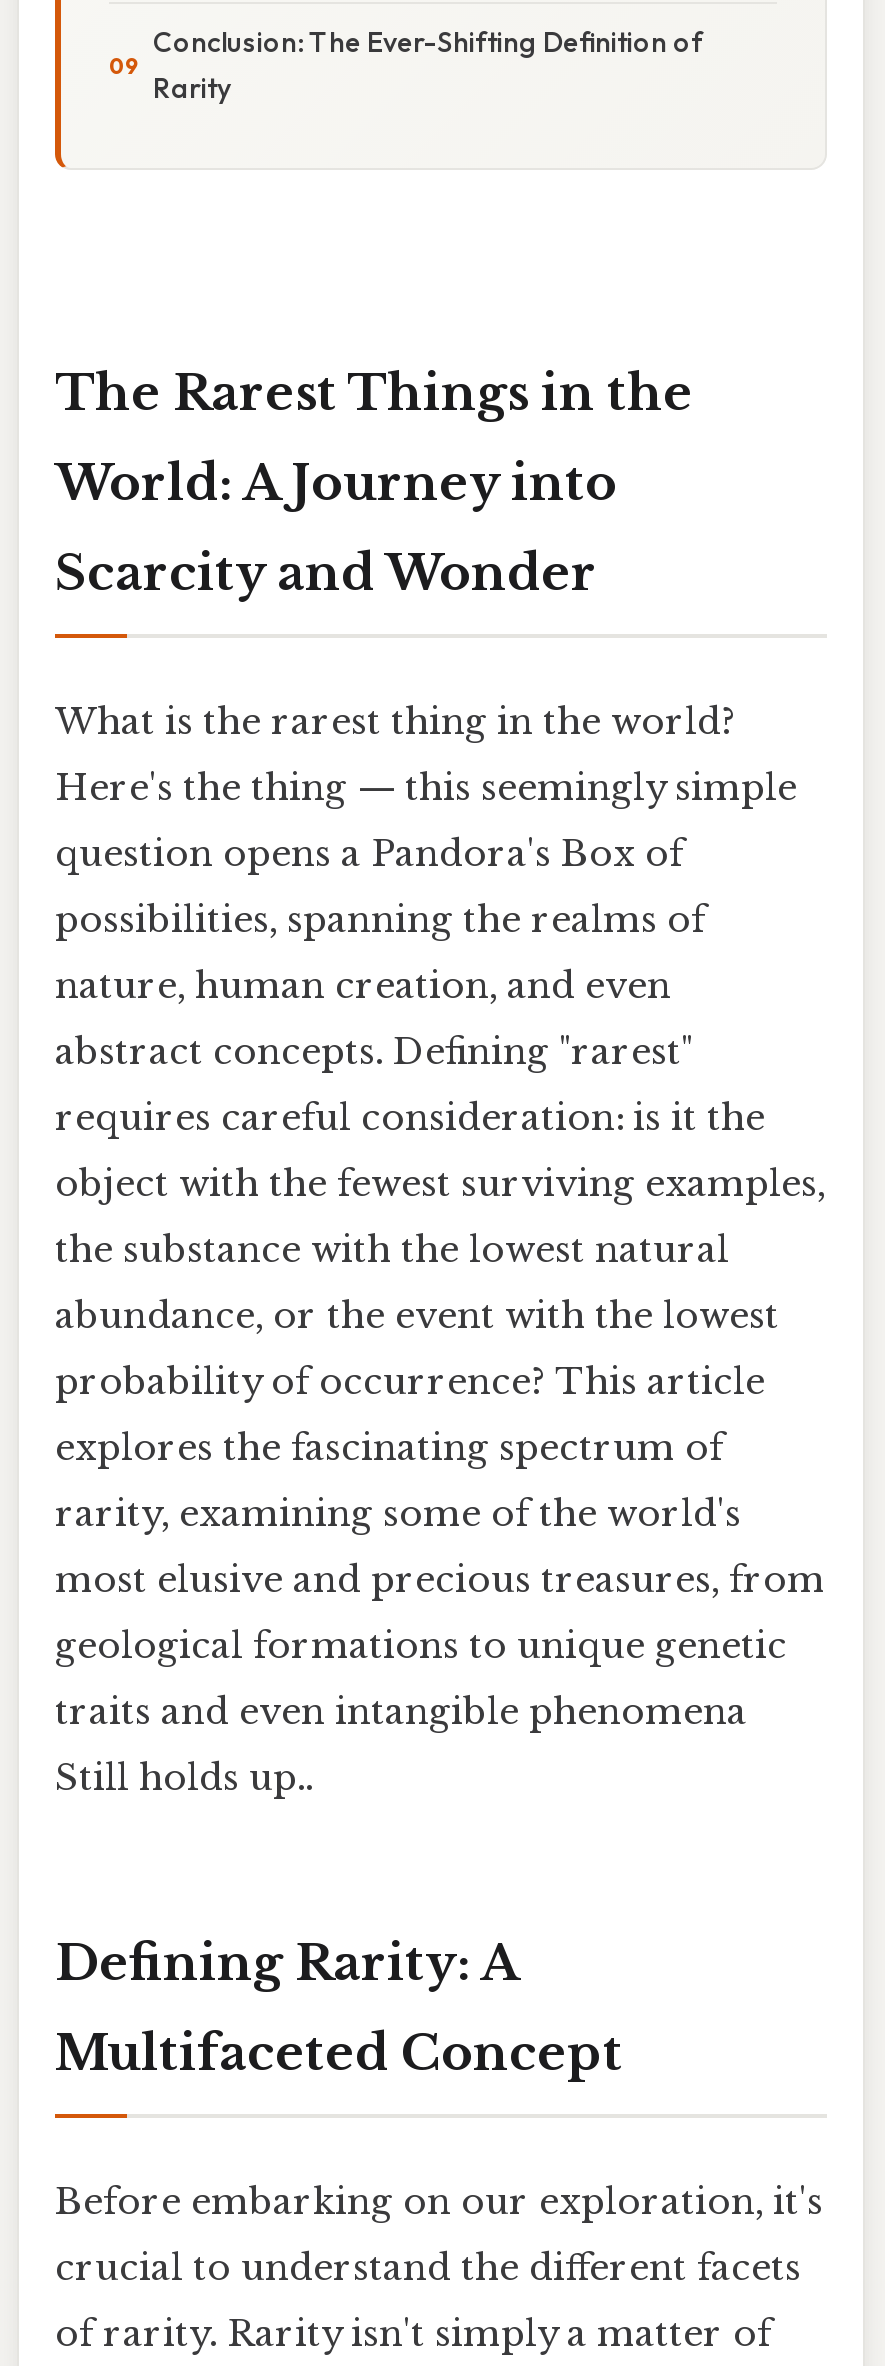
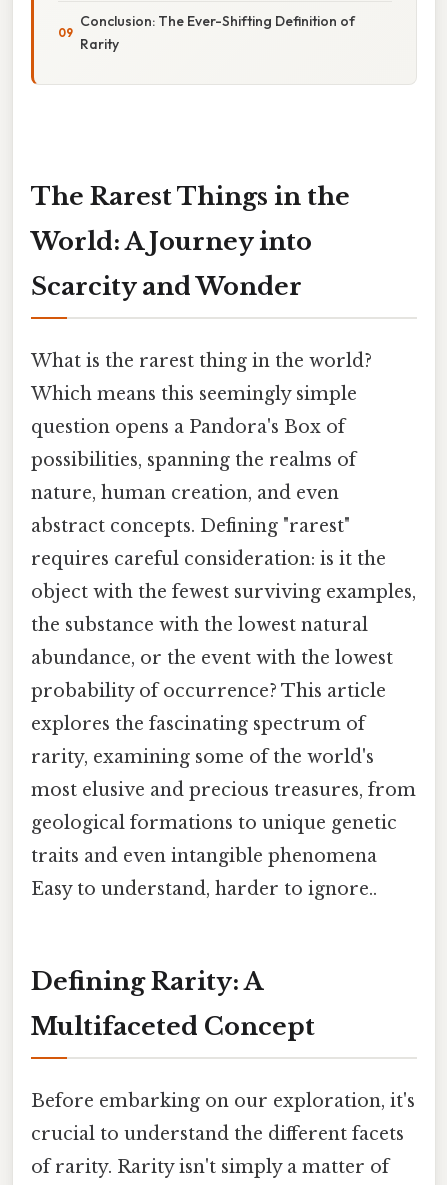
[55,766,797,810] Here's the thing — this seemingly simple -> [31,383,357,405] Which means this seemingly simple
[55,1756,313,1800] Still holds up.. -> [31,878,377,900] Easy to understand, harder to ignore..

